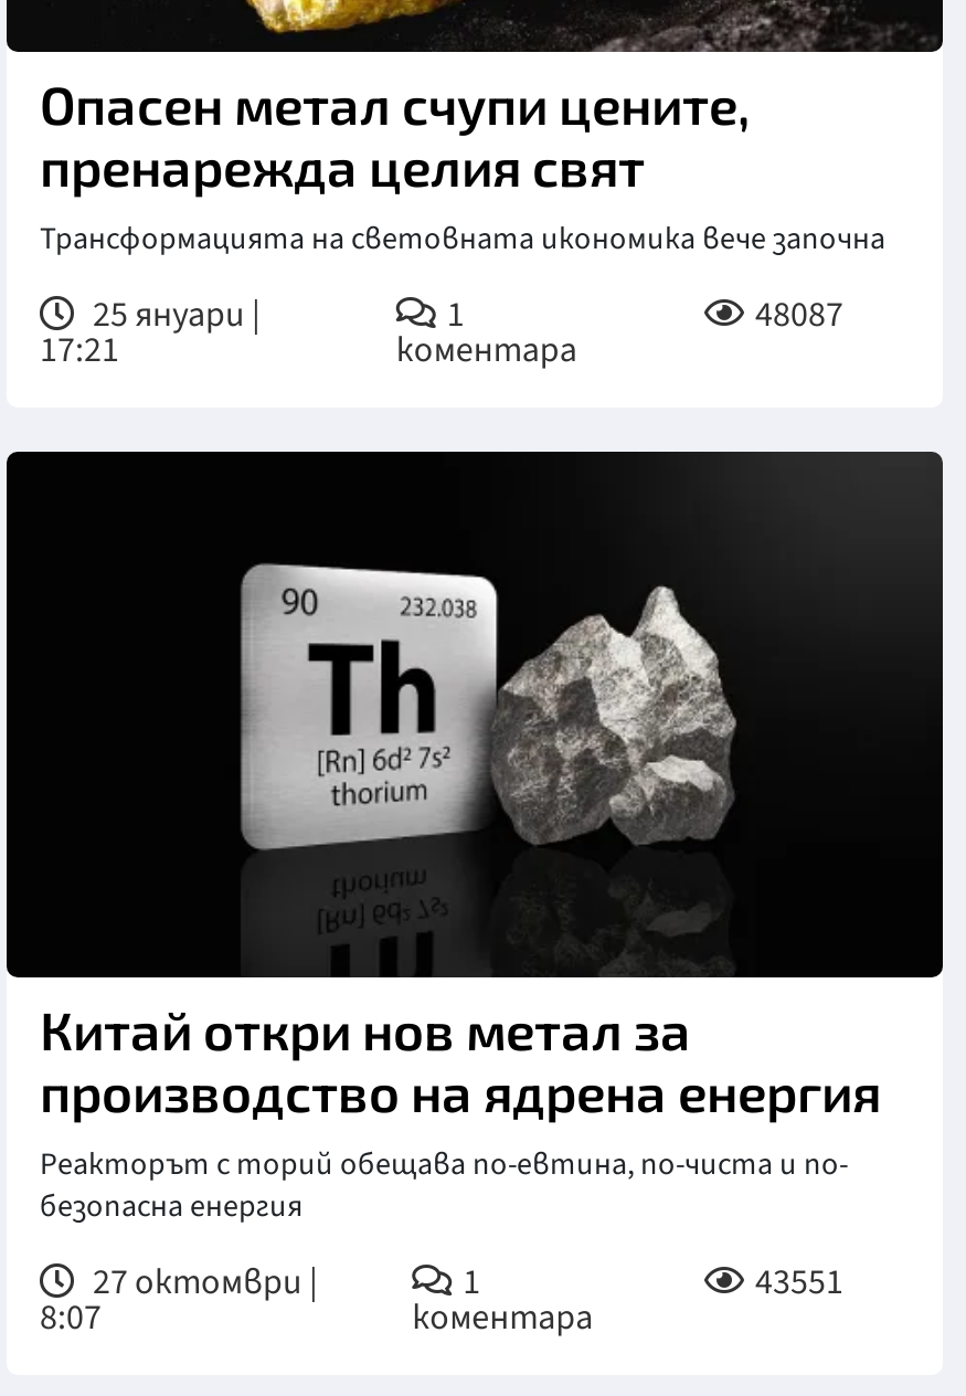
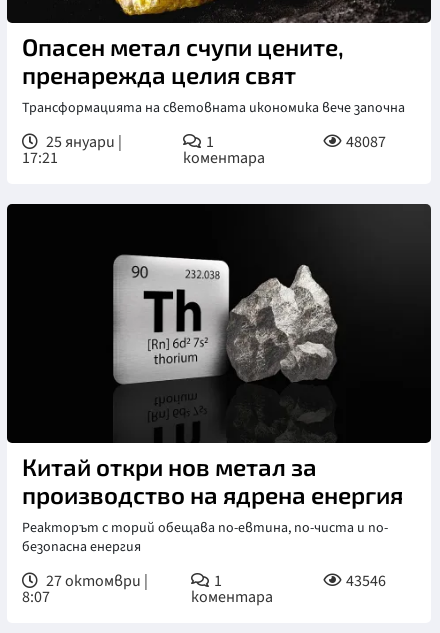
[755,1258,843,1307] 43551 -> [346,569,386,591] 43546

